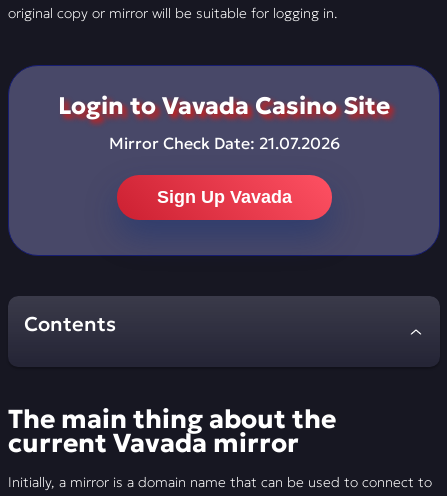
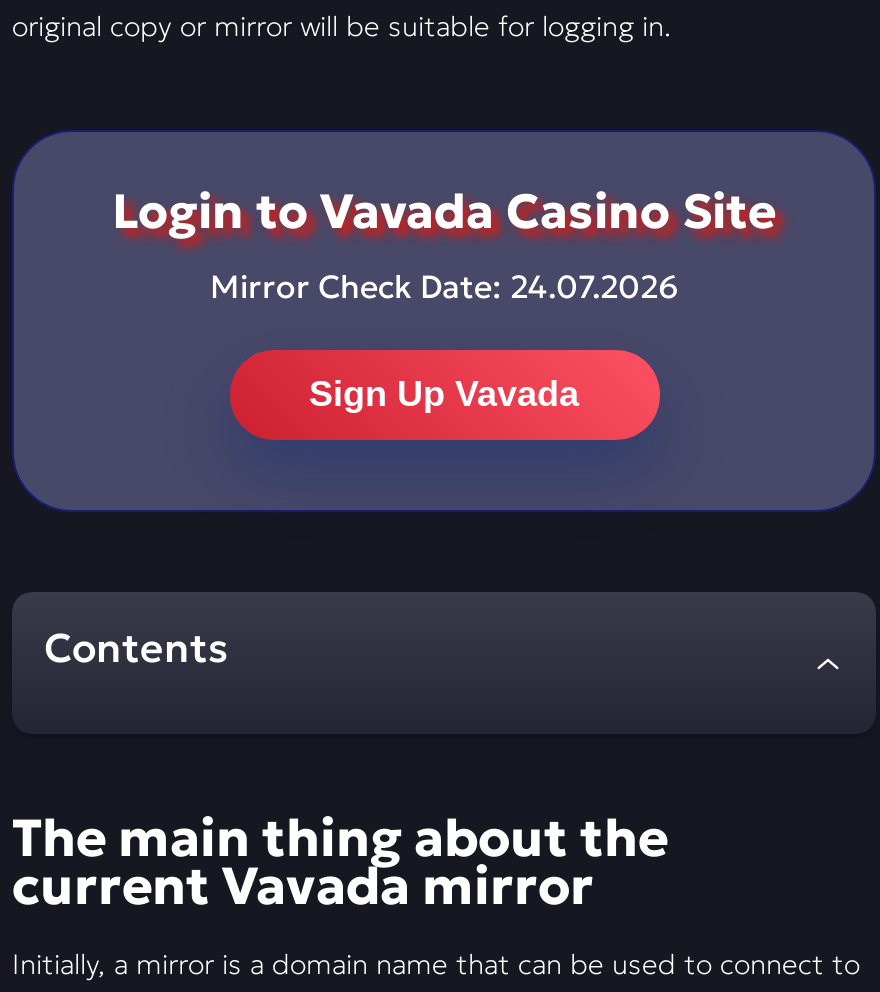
[108,133,339,153] Mirror Check Date: 21.07.2026 -> [210,267,678,307] Mirror Check Date: 24.07.2026

